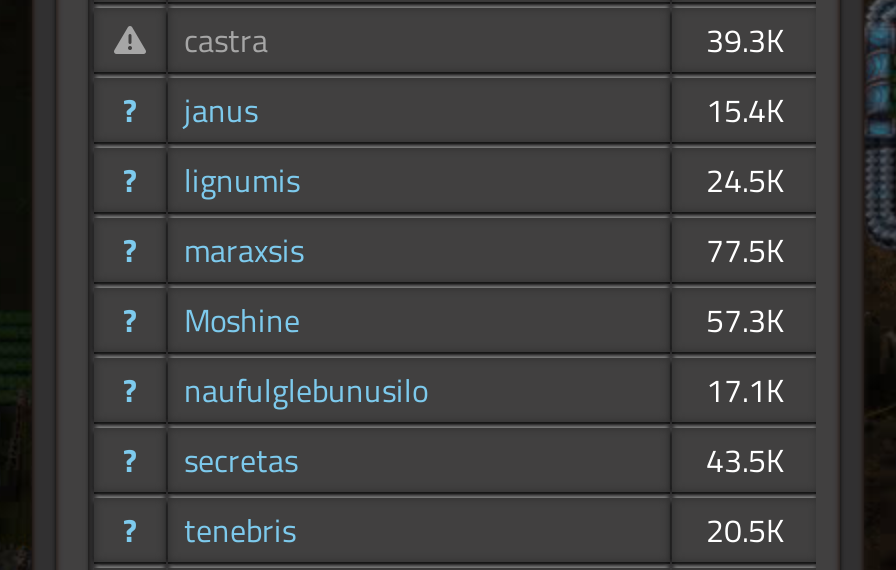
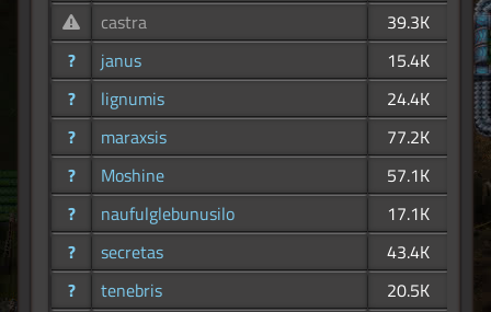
[706,157,784,205] 24.5K -> [387,86,430,112] 24.4K
[706,227,784,275] 77.5K -> [387,124,430,150] 77.2K
[706,297,784,345] 57.3K -> [387,162,430,189] 57.1K
[706,437,784,485] 43.5K -> [387,239,430,265] 43.4K

